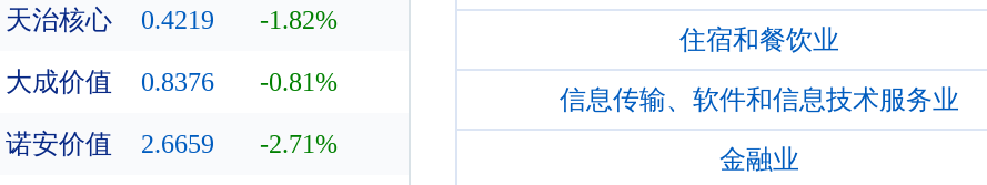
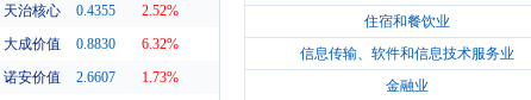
[141,4,214,35] 0.4219 -> [76,2,115,19] 0.4355
[260,4,338,35] -1.82% -> [142,2,179,19] 2.52%
[141,66,214,97] 0.8376 -> [76,36,115,52] 0.8830
[260,66,338,97] -0.81% -> [142,36,179,52] 6.32%
[141,129,214,160] 2.6659 -> [76,69,115,86] 2.6607
[260,129,338,160] -2.71% -> [142,69,179,86] 1.73%

